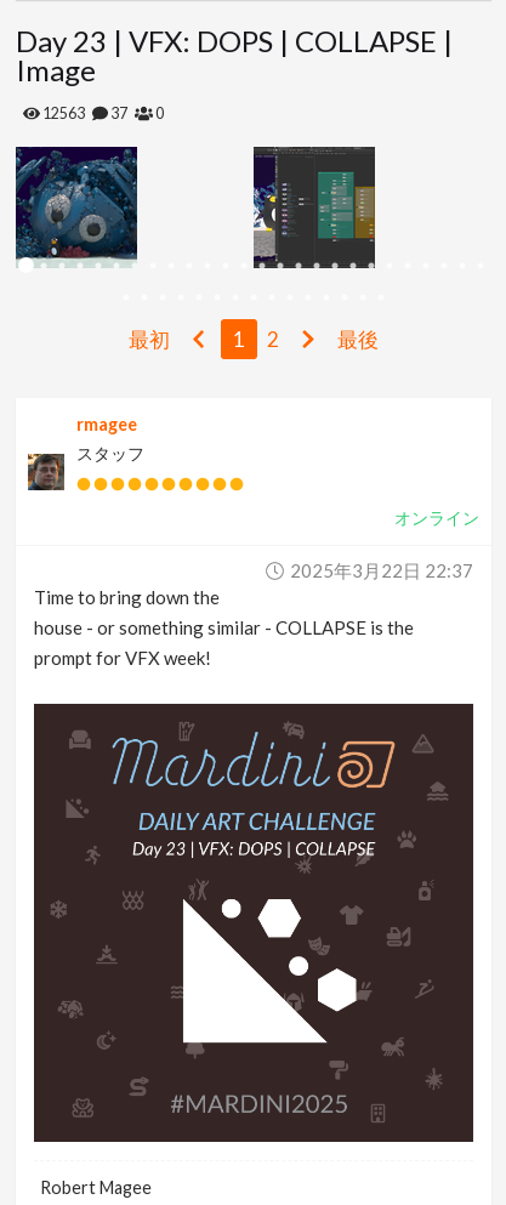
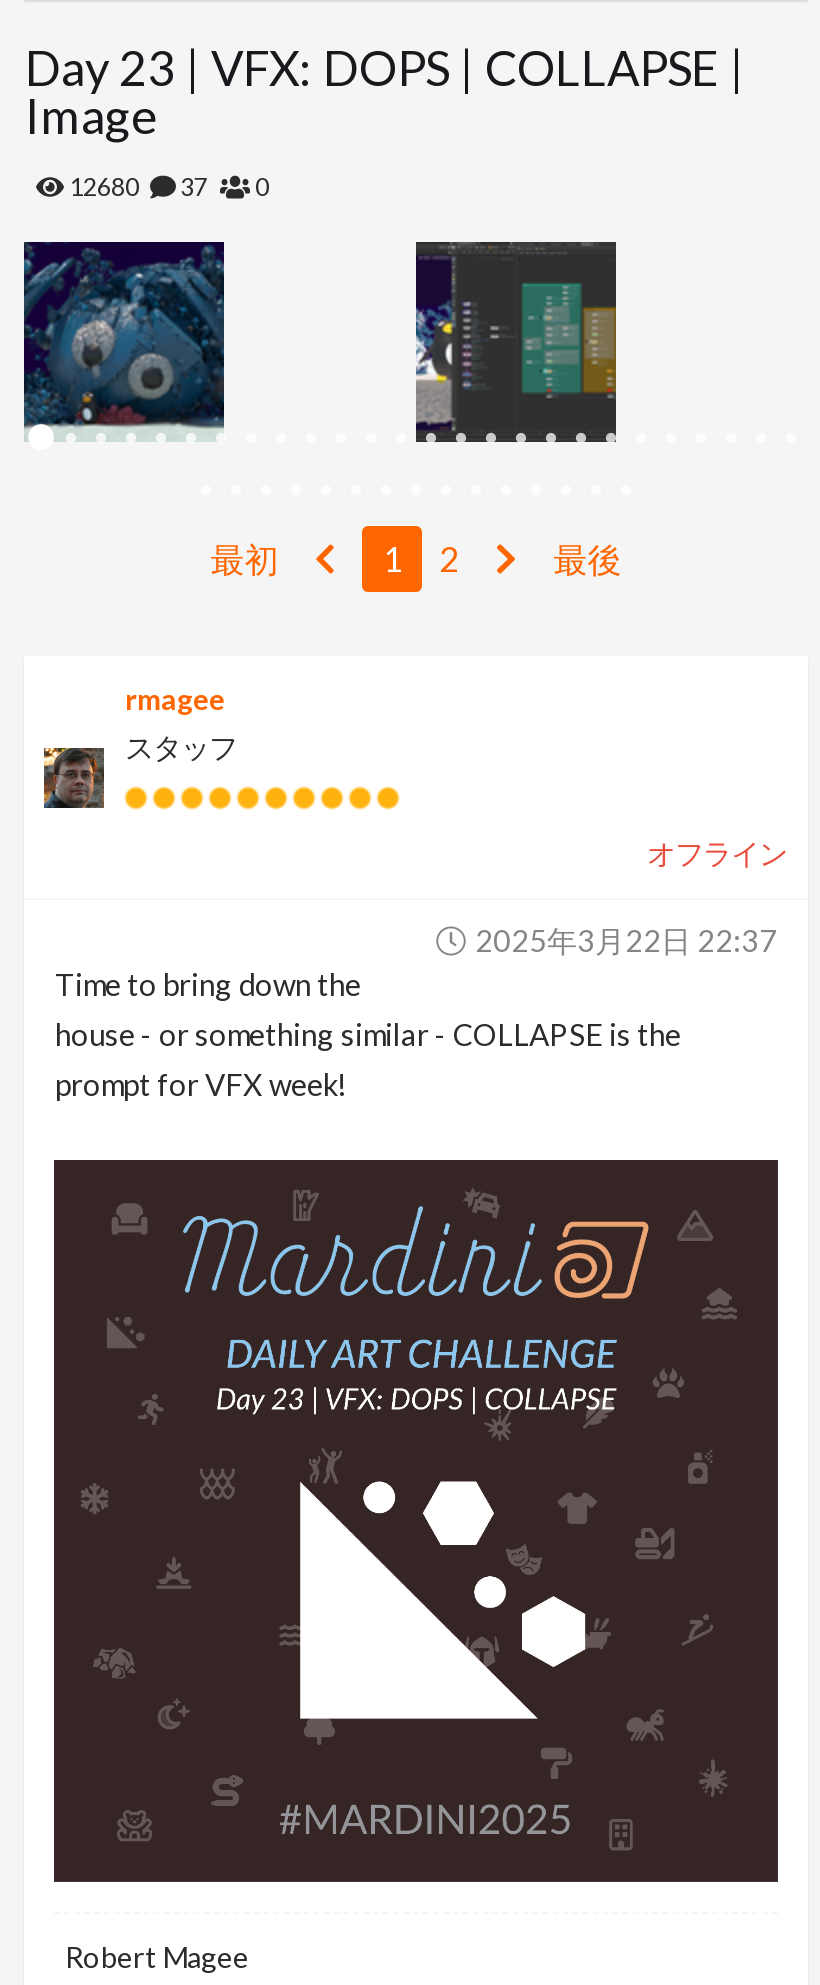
[41,104,93,123] 12563 -> [65,172,151,202] 12680
[394,507,479,528] オンライン -> [647,836,787,870] オフライン

